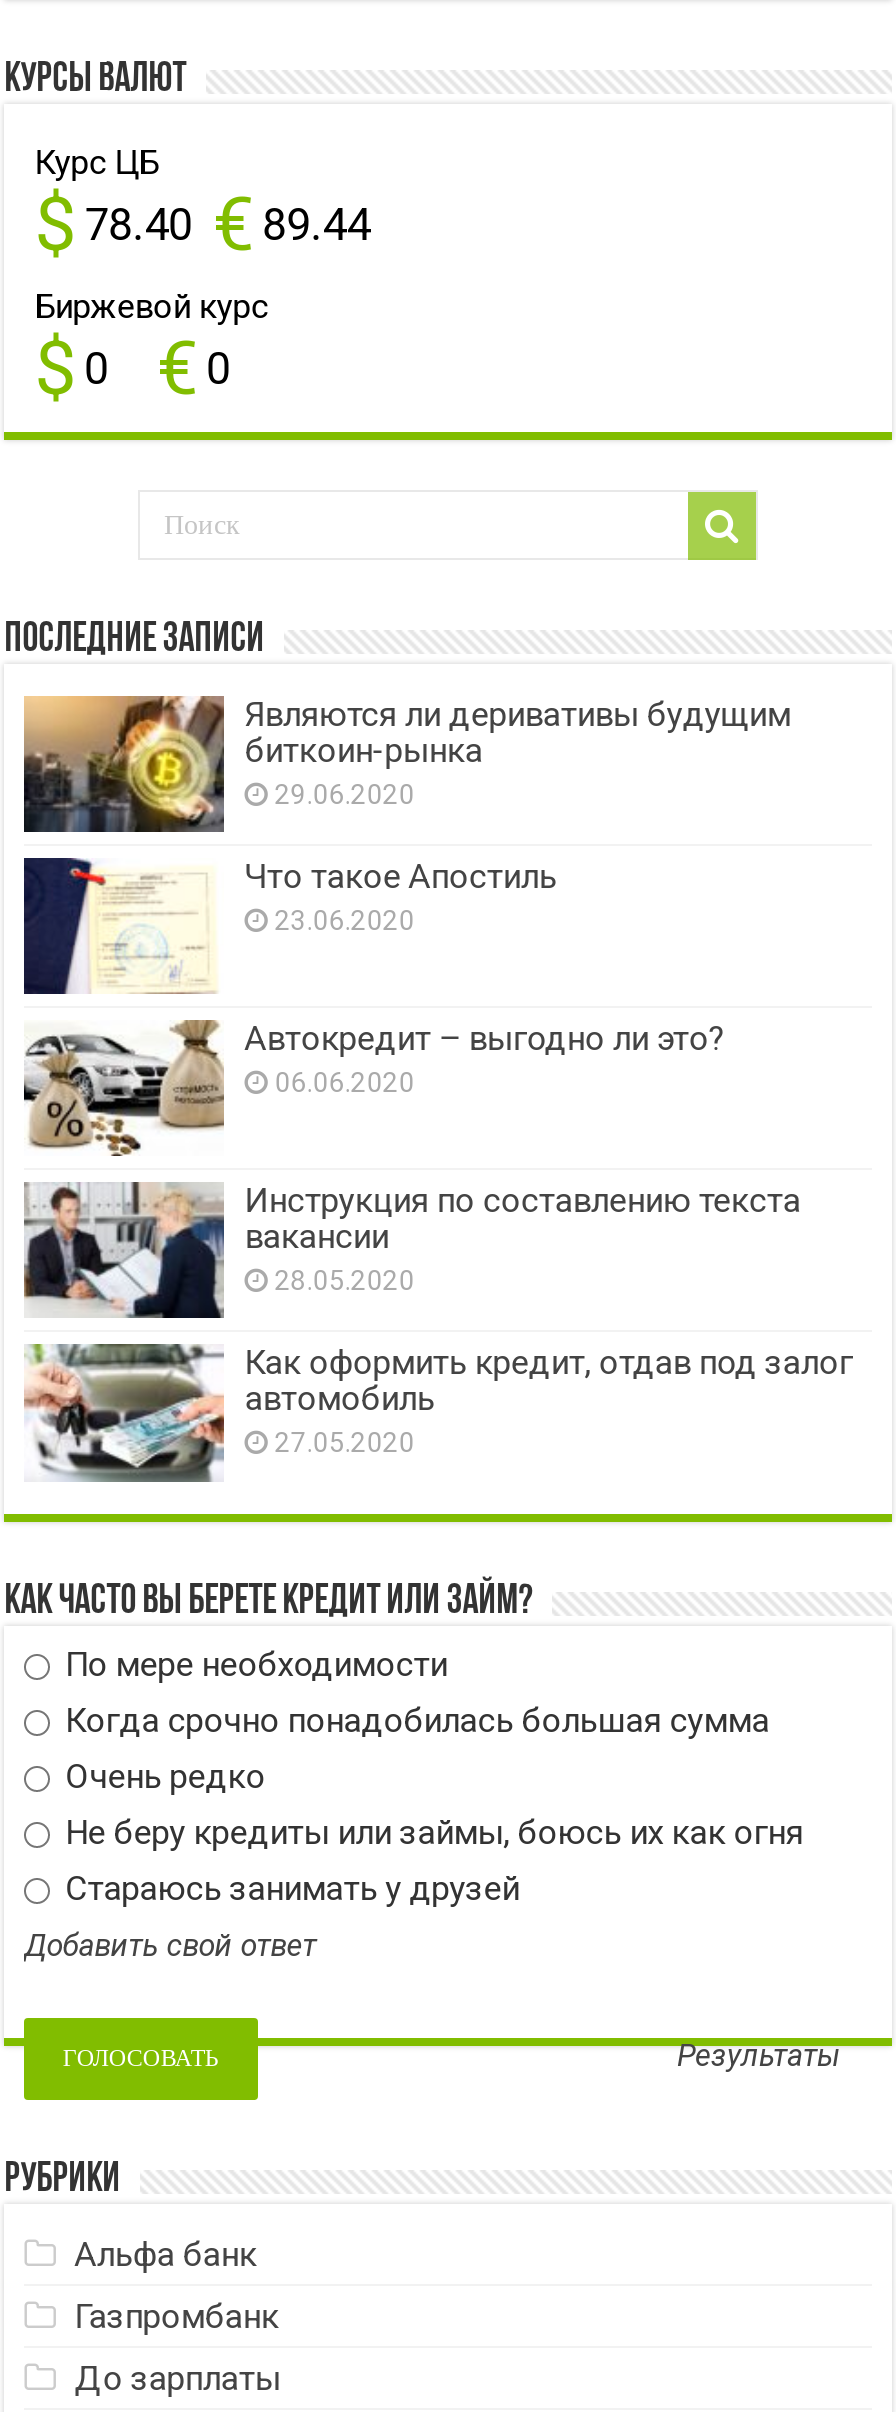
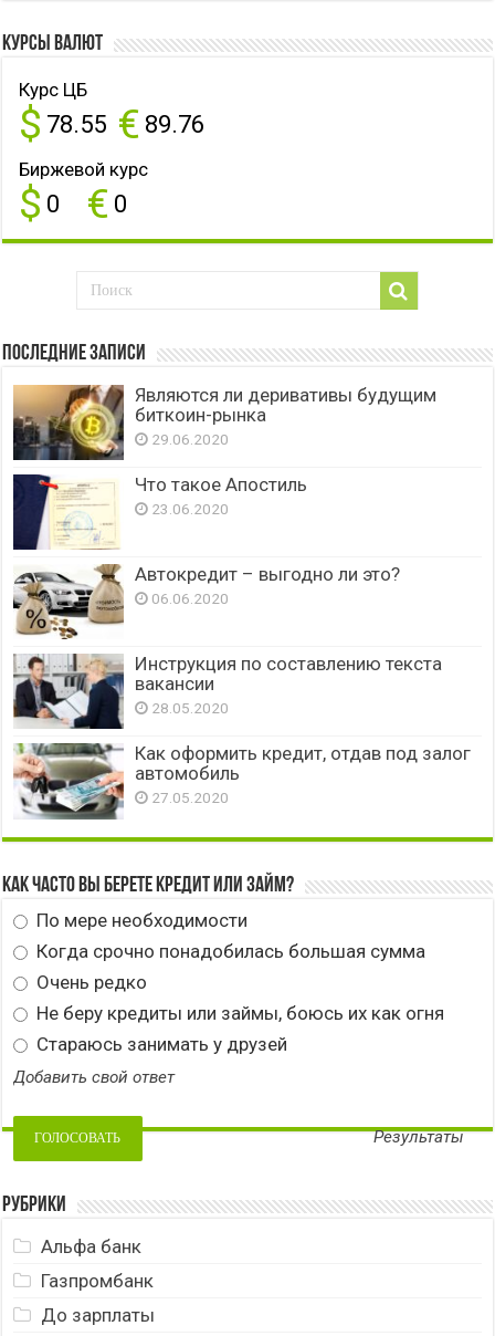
[34,180,370,268] $ 78.40 € 89.44 -> [19,99,205,148] $ 78.55 € 89.76

